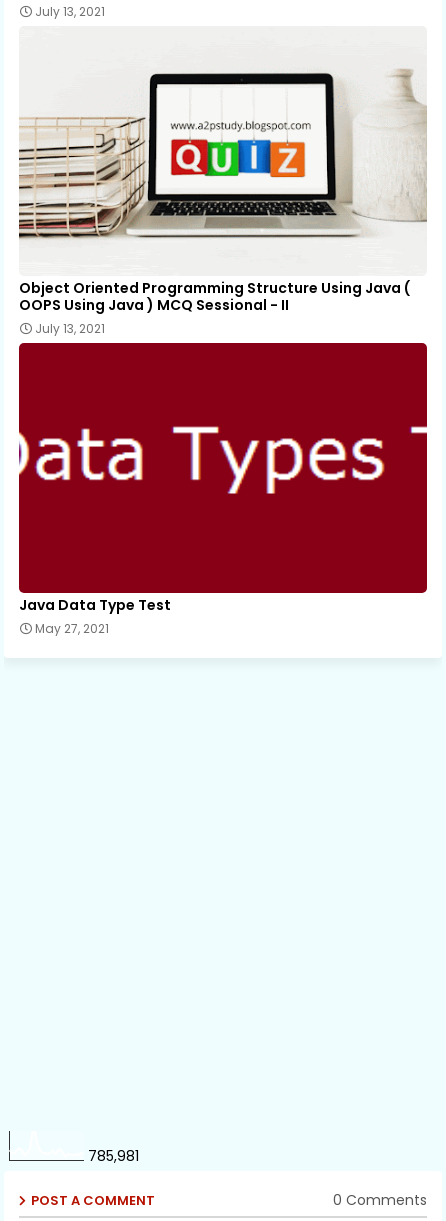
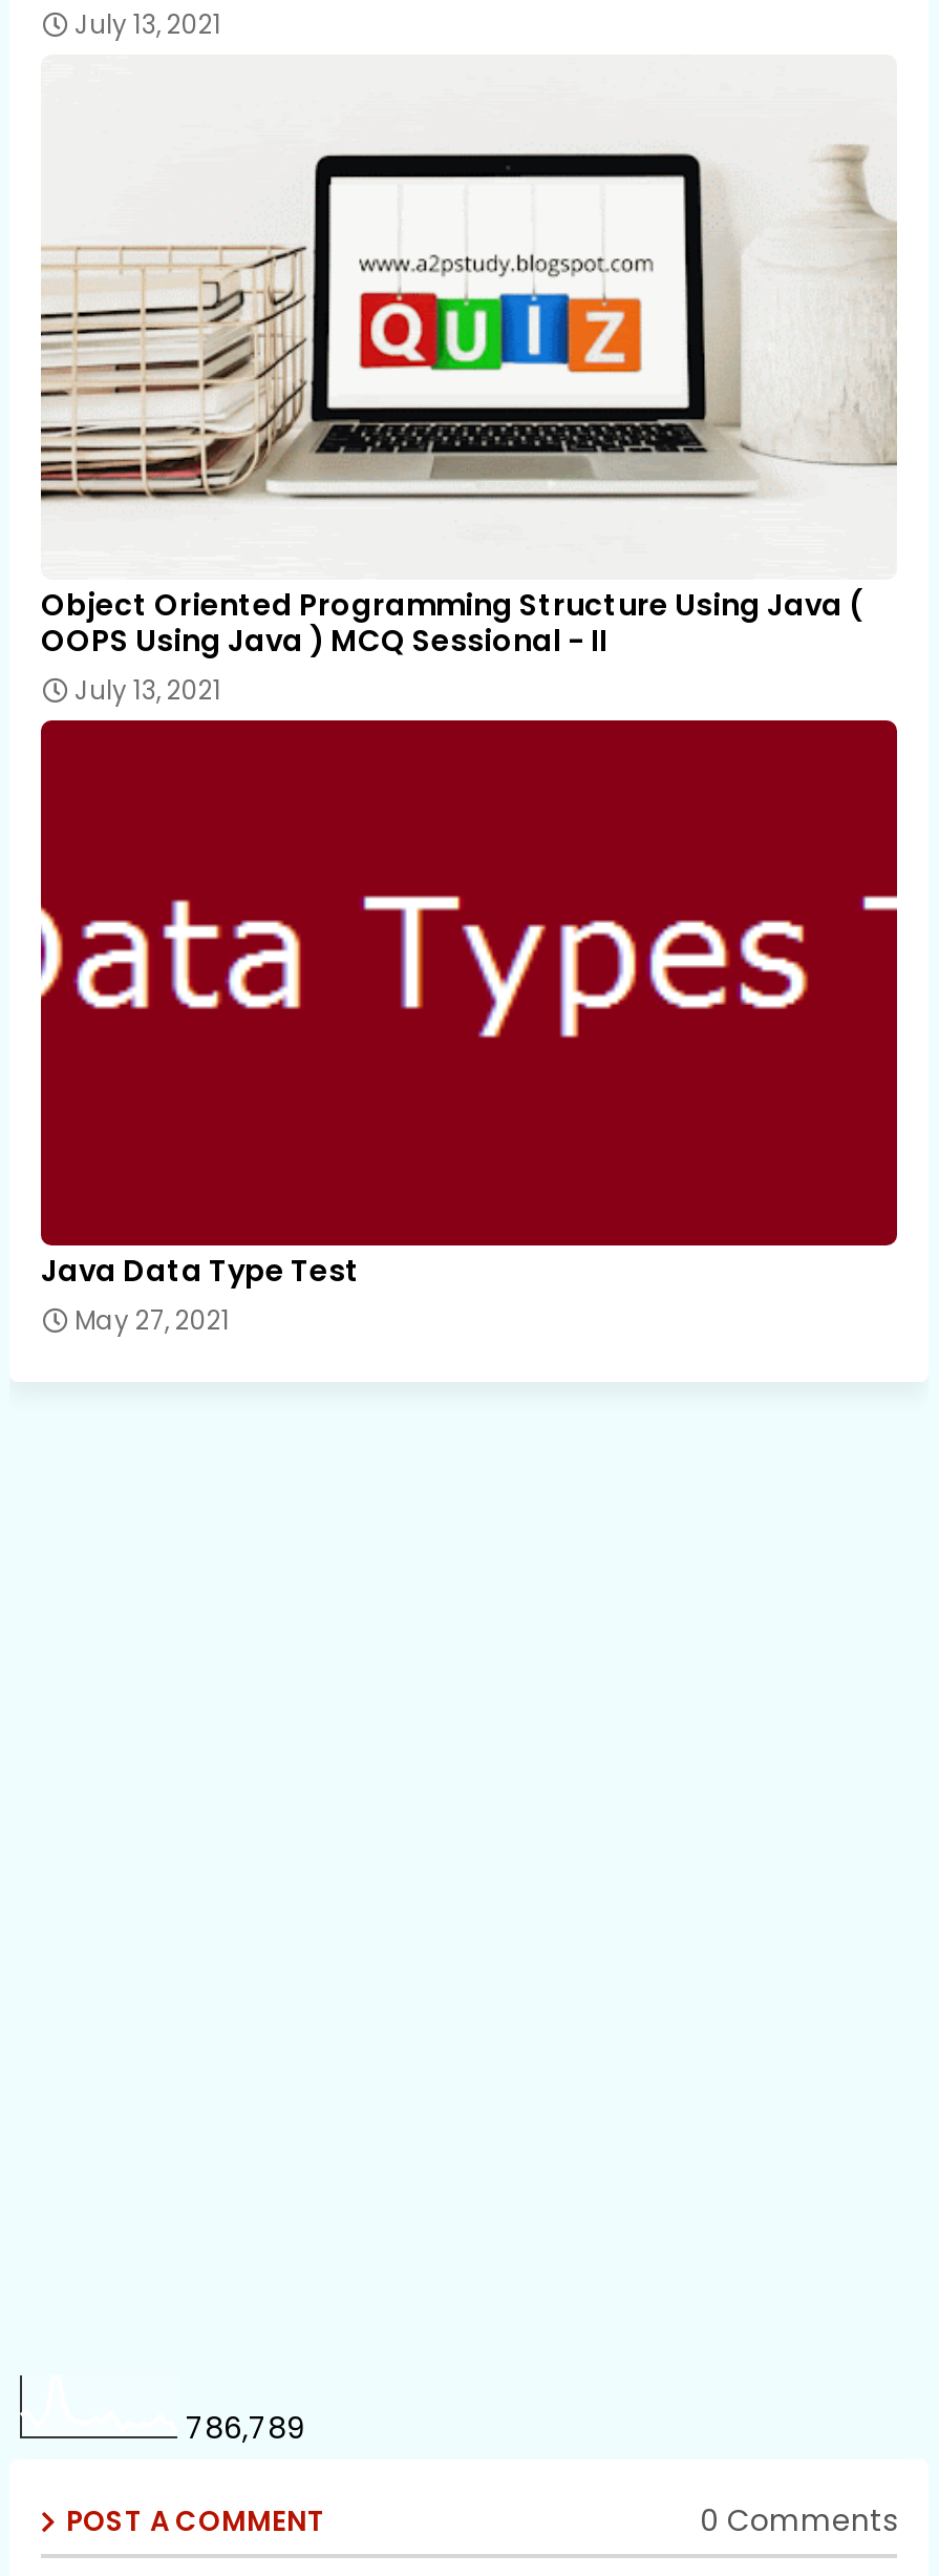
[88,1146,139,1166] 785,981 -> [186,2407,305,2449] 786,789

